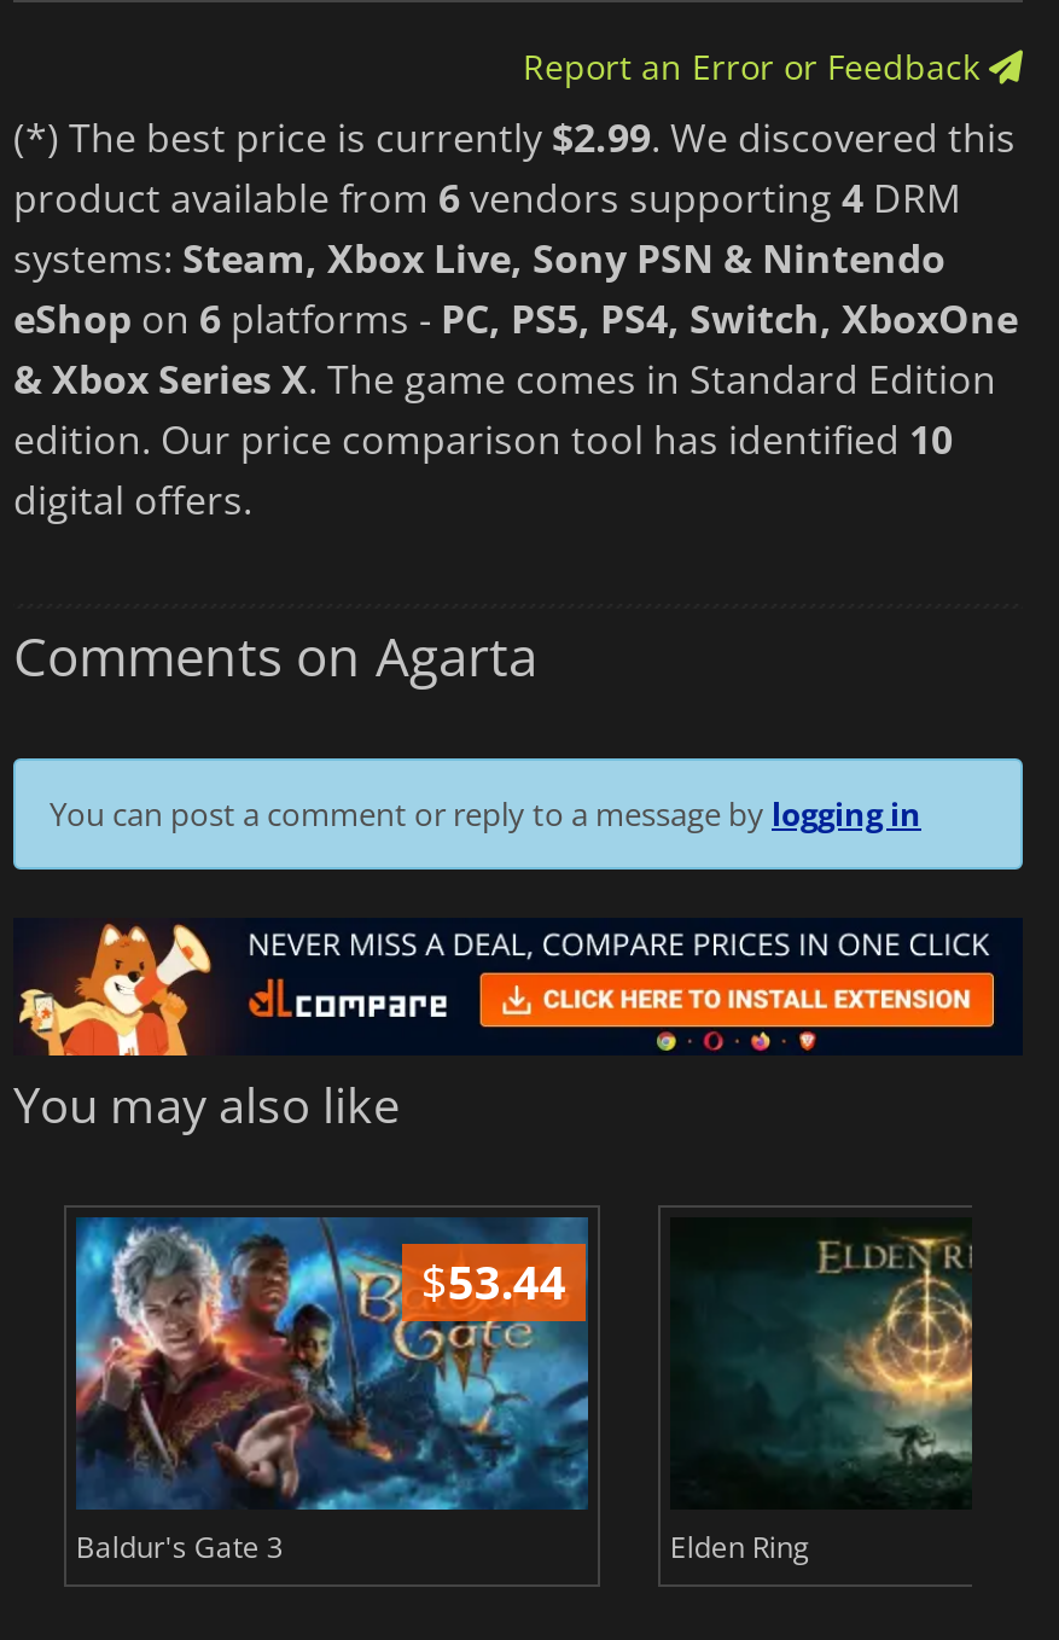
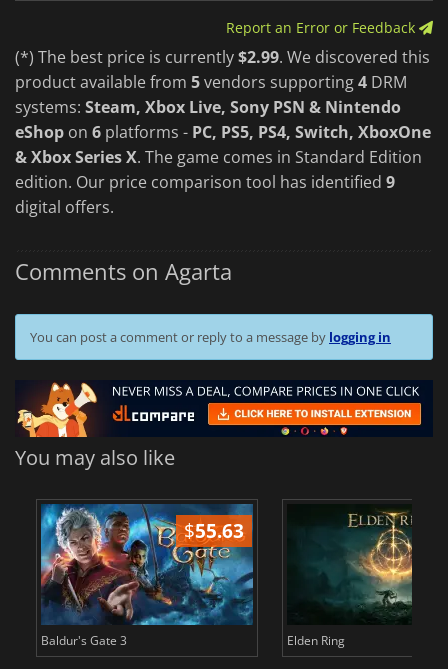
[13,171,960,224] product available from 6 vendors supporting 4 DRM -> [15,71,407,93] product available from 5 vendors supporting 4 DRM
[13,412,953,465] edition. Our price comparison tool has identified 10 -> [15,171,395,193] edition. Our price comparison tool has identified 9
[421,1249,566,1314] $53.44 -> [184,517,244,544] $55.63

